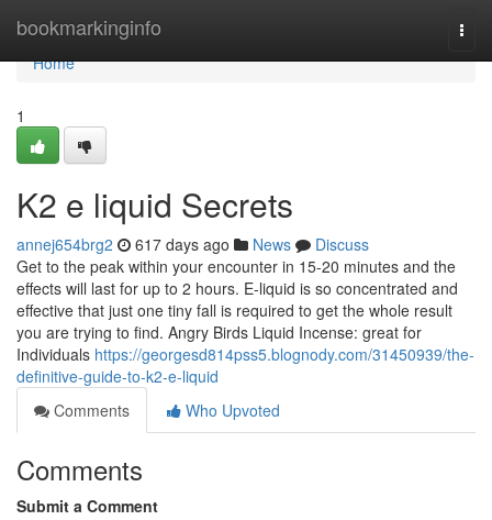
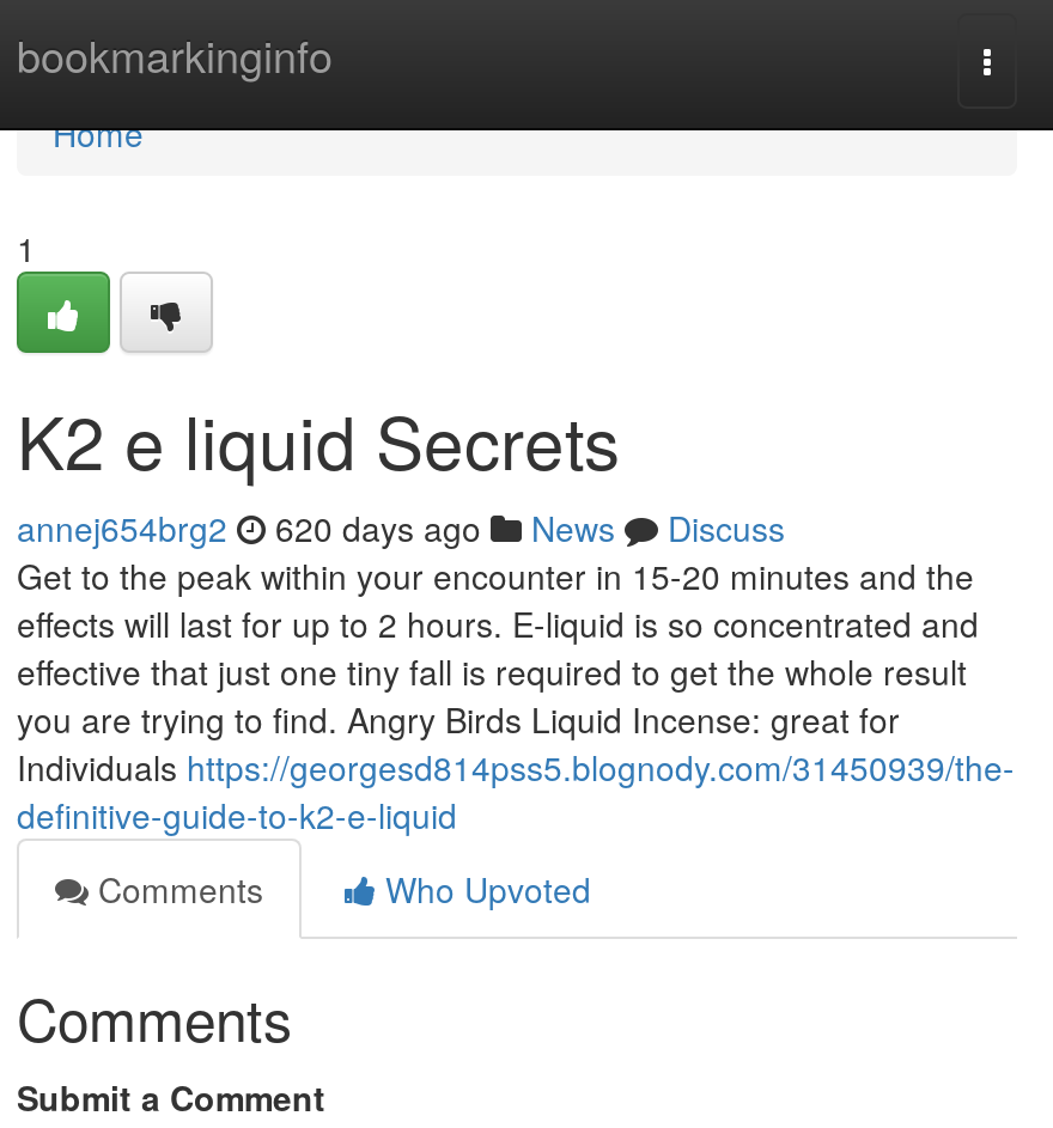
[16,233,369,255] annej654brg2 617 days ago News Discuss -> [17,504,785,551] annej654brg2 620 days ago News Discuss

